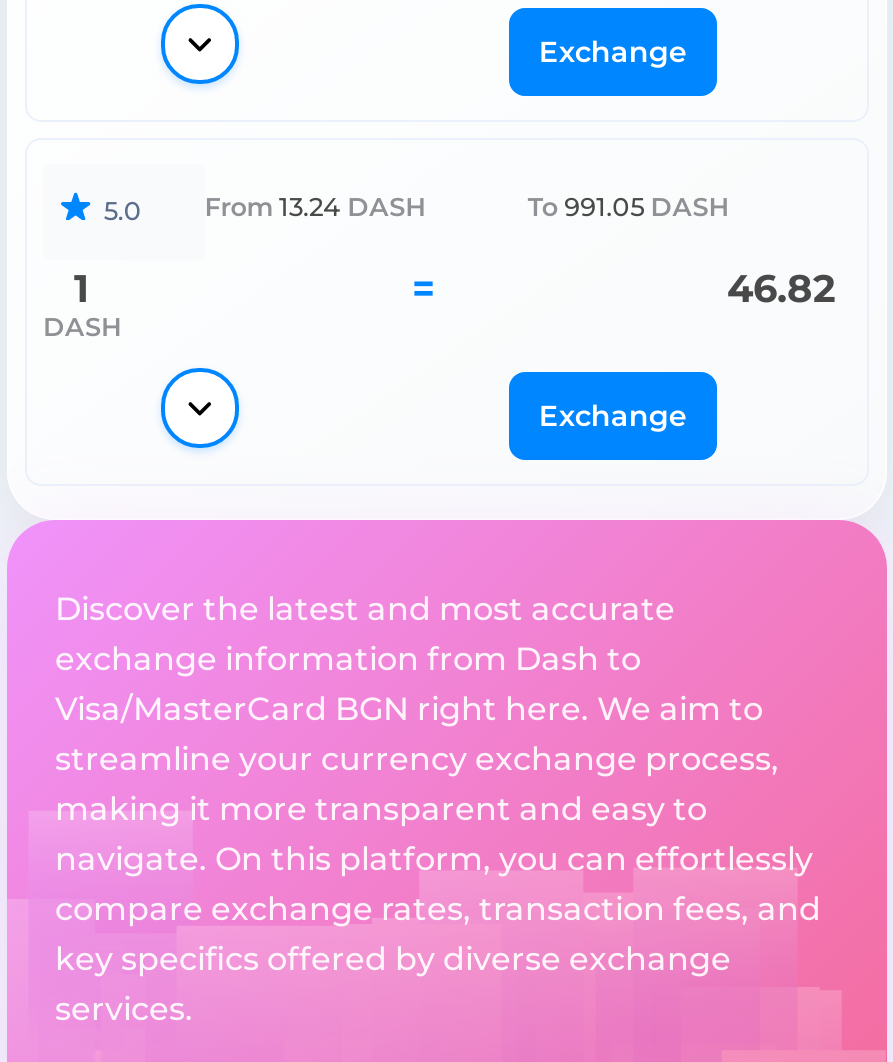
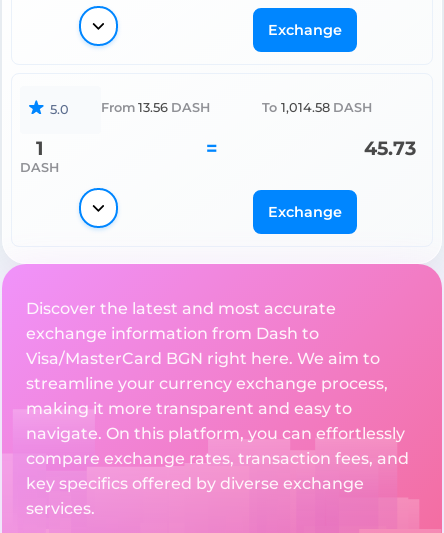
[205,193,425,223] From 13.24 DASH -> [101,100,210,115] From 13.56 DASH
[528,193,729,223] To 991.05 DASH -> [262,100,372,115] To 1,014.58 DASH
[727,265,835,313] 46.82 -> [364,136,416,160] 45.73

